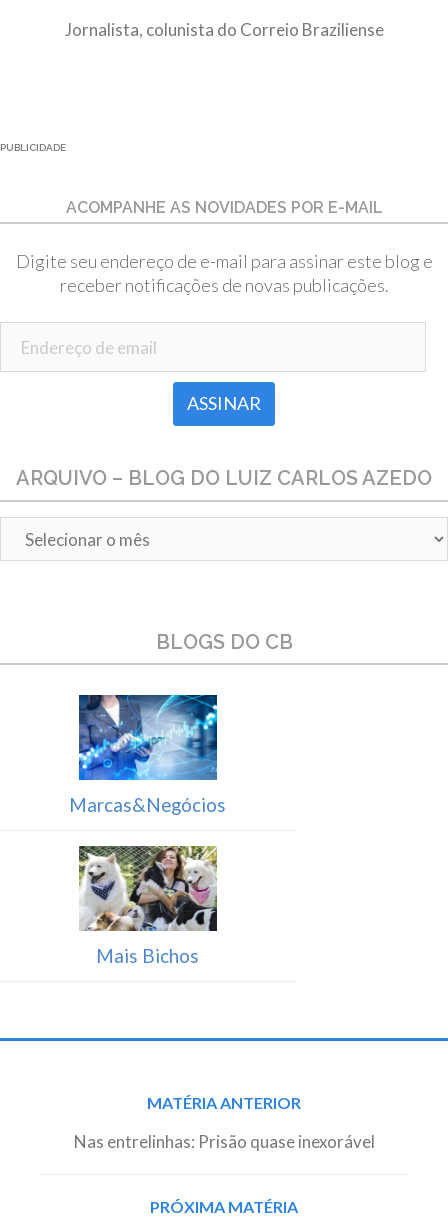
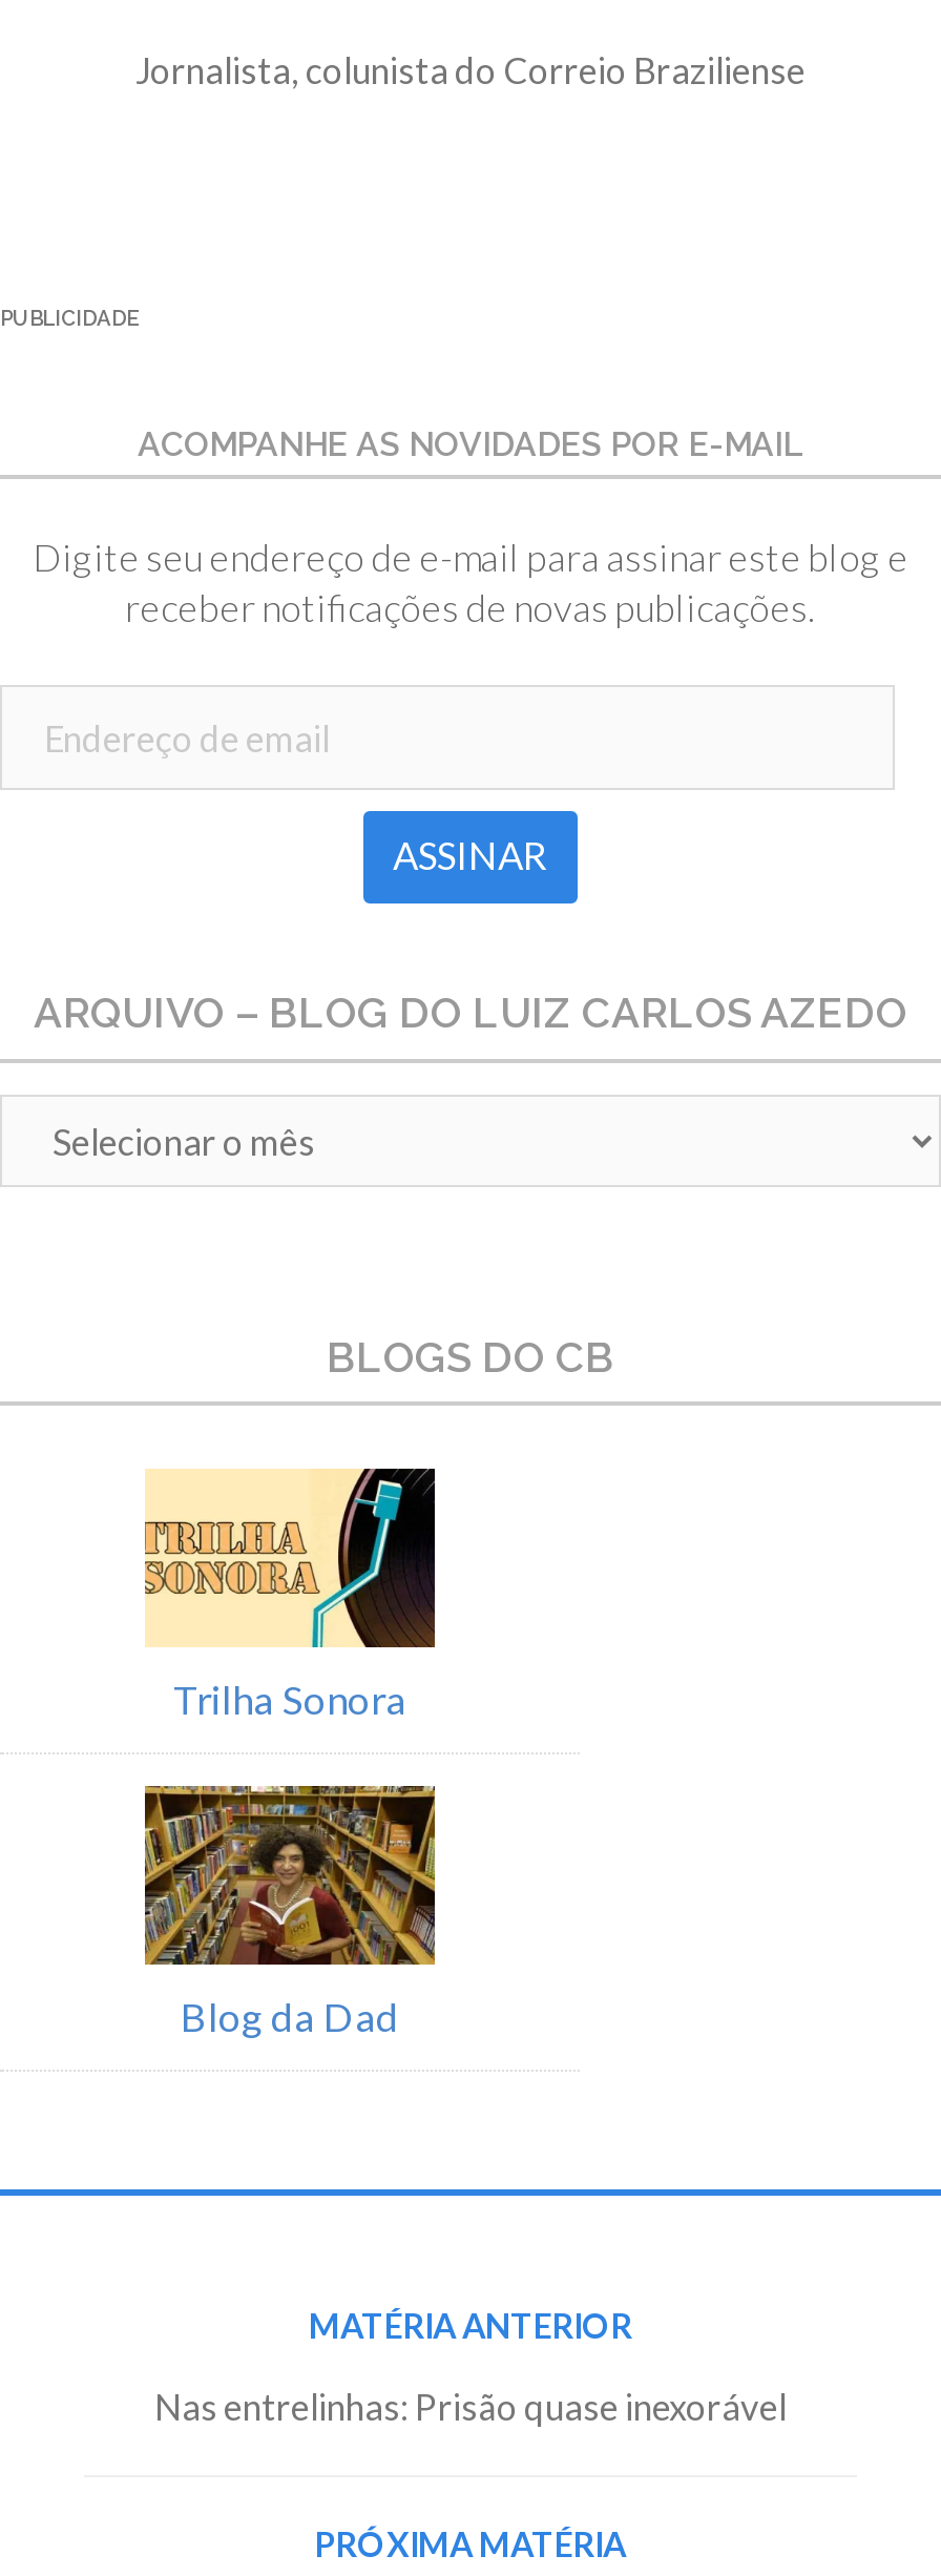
[69,694,226,816] [image] | Marcas&Negócios -> [143,1467,456,1723] [image] | Trilha Sonora
[69,845,218,967] [image] | Mais Bichos -> [143,1784,456,2040] [image] | Blog da Dad

